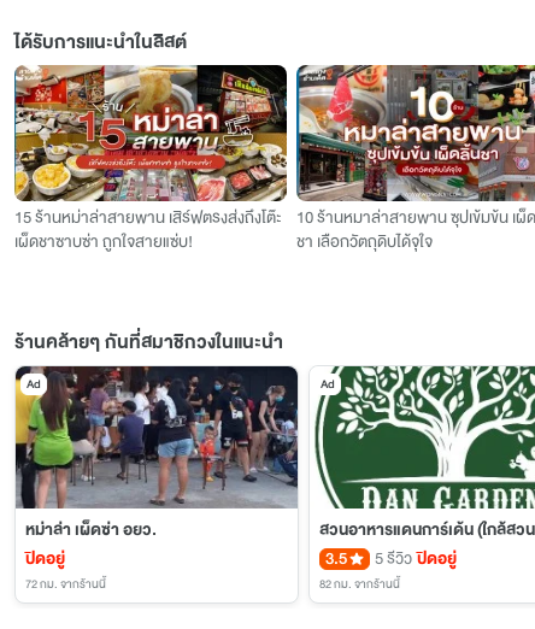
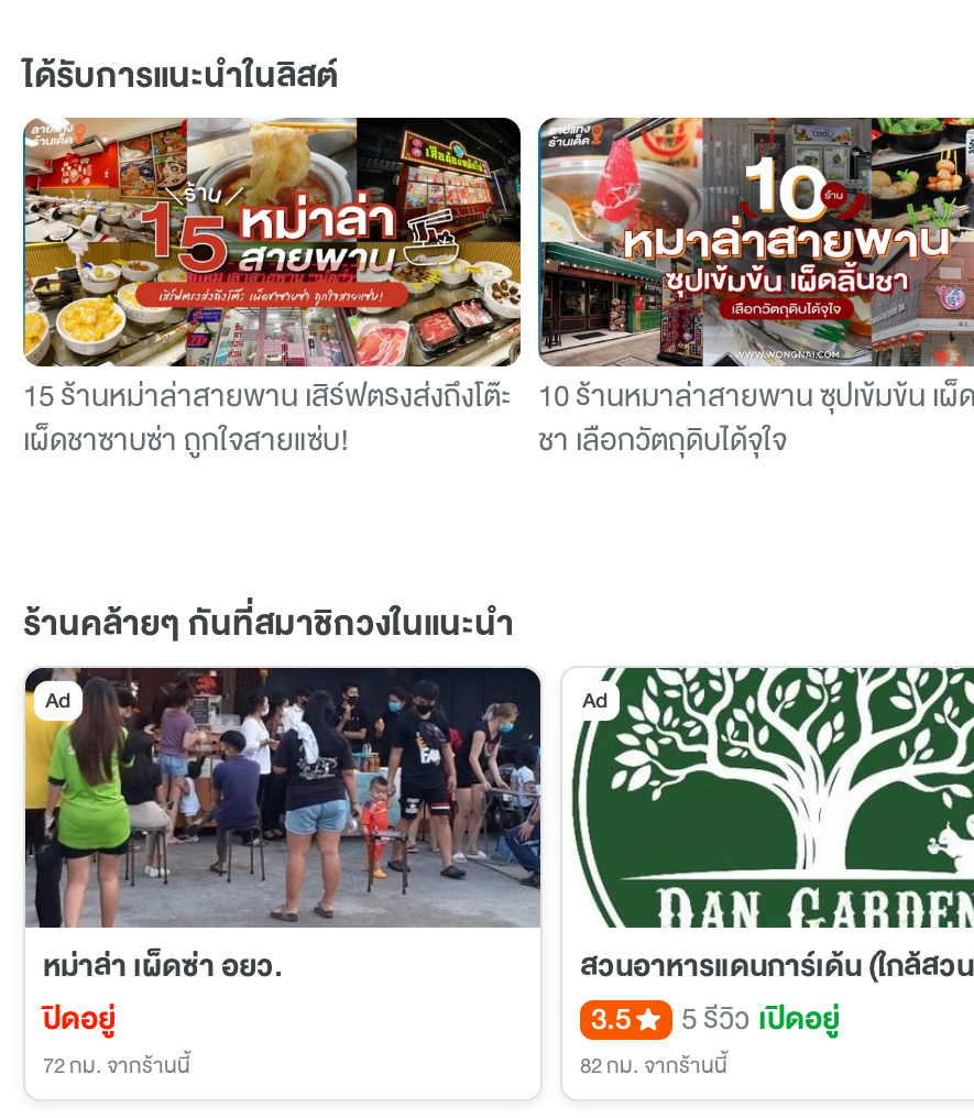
[375,546,457,571] 5 รีวิว ปิดอยู่ -> [681,996,840,1042] 5 รีวิว เปิดอยู่

